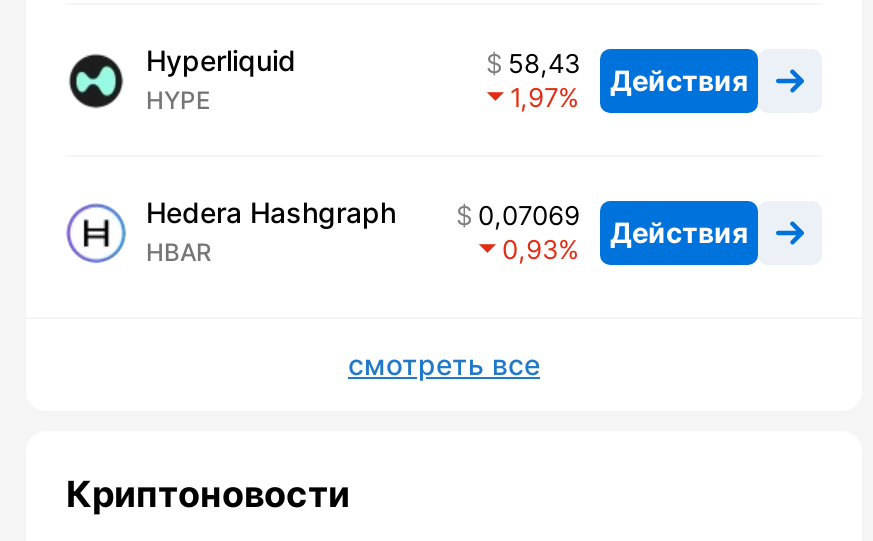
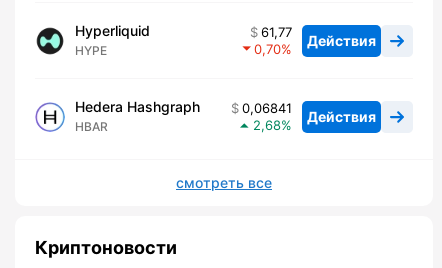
[508,48,748,97] 58,43 Действия -> [261,24,376,49] 61,77 Действия
[510,82,558,114] 1,97 -> [254,41,281,57] 0,70
[478,200,748,249] 0,07069 Действия -> [242,100,376,125] 0,06841 Действия
[502,234,558,266] 0,93 -> [253,117,281,133] 2,68

